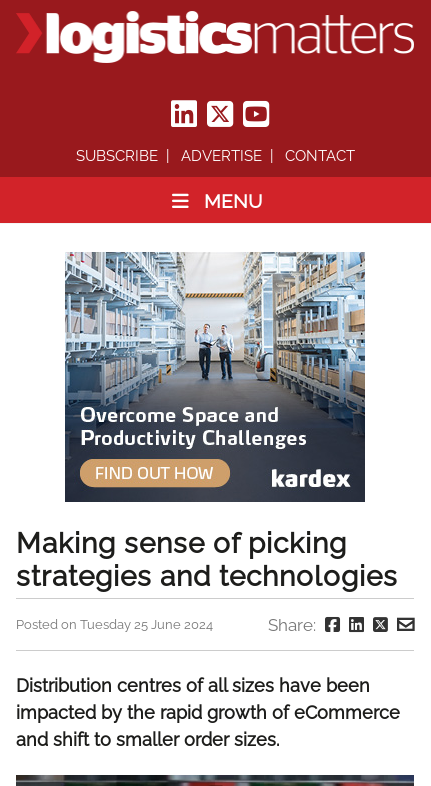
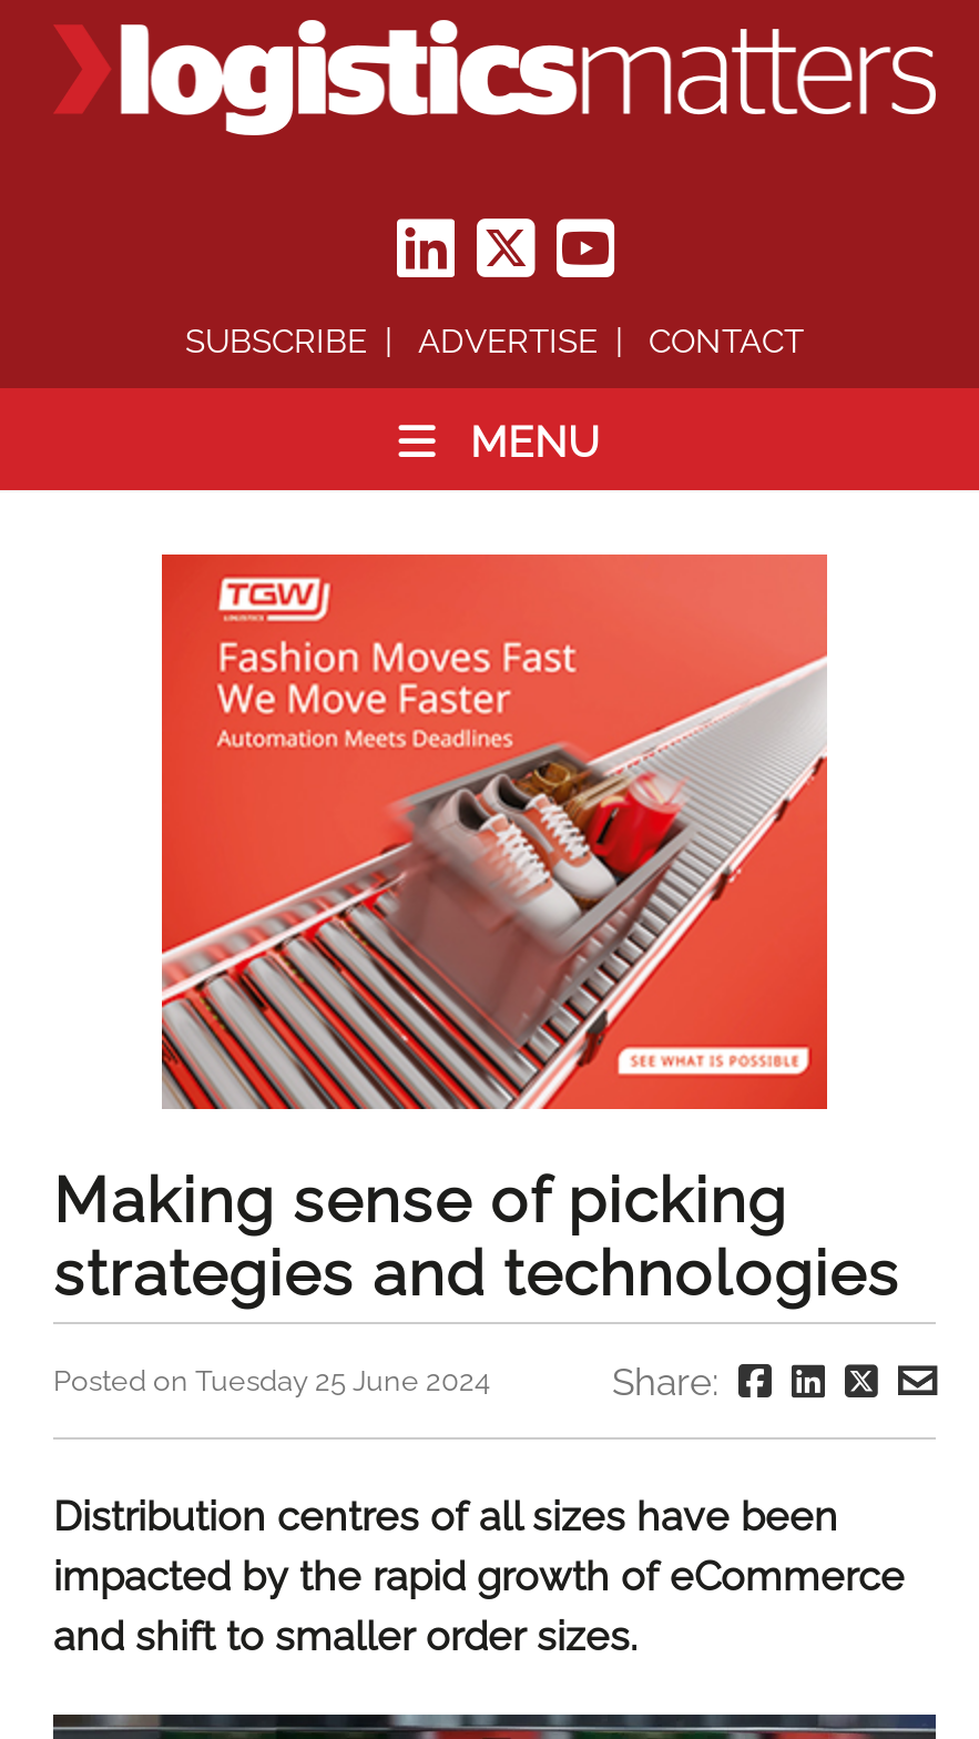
[64,251,366,503] [image] -> [160,552,829,1111] [image]

